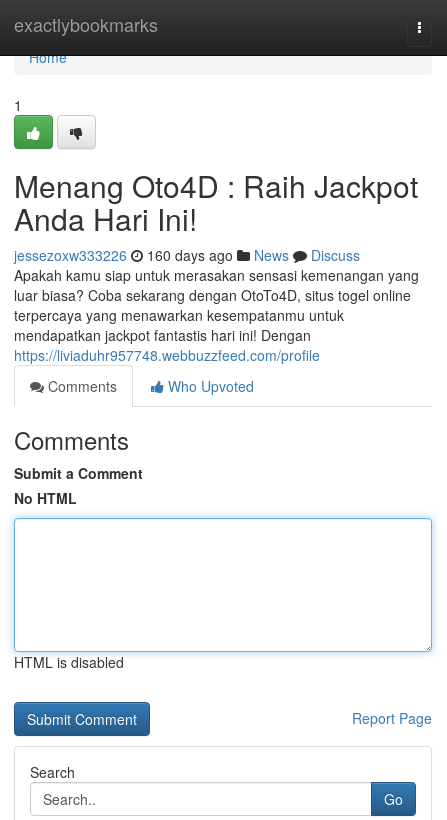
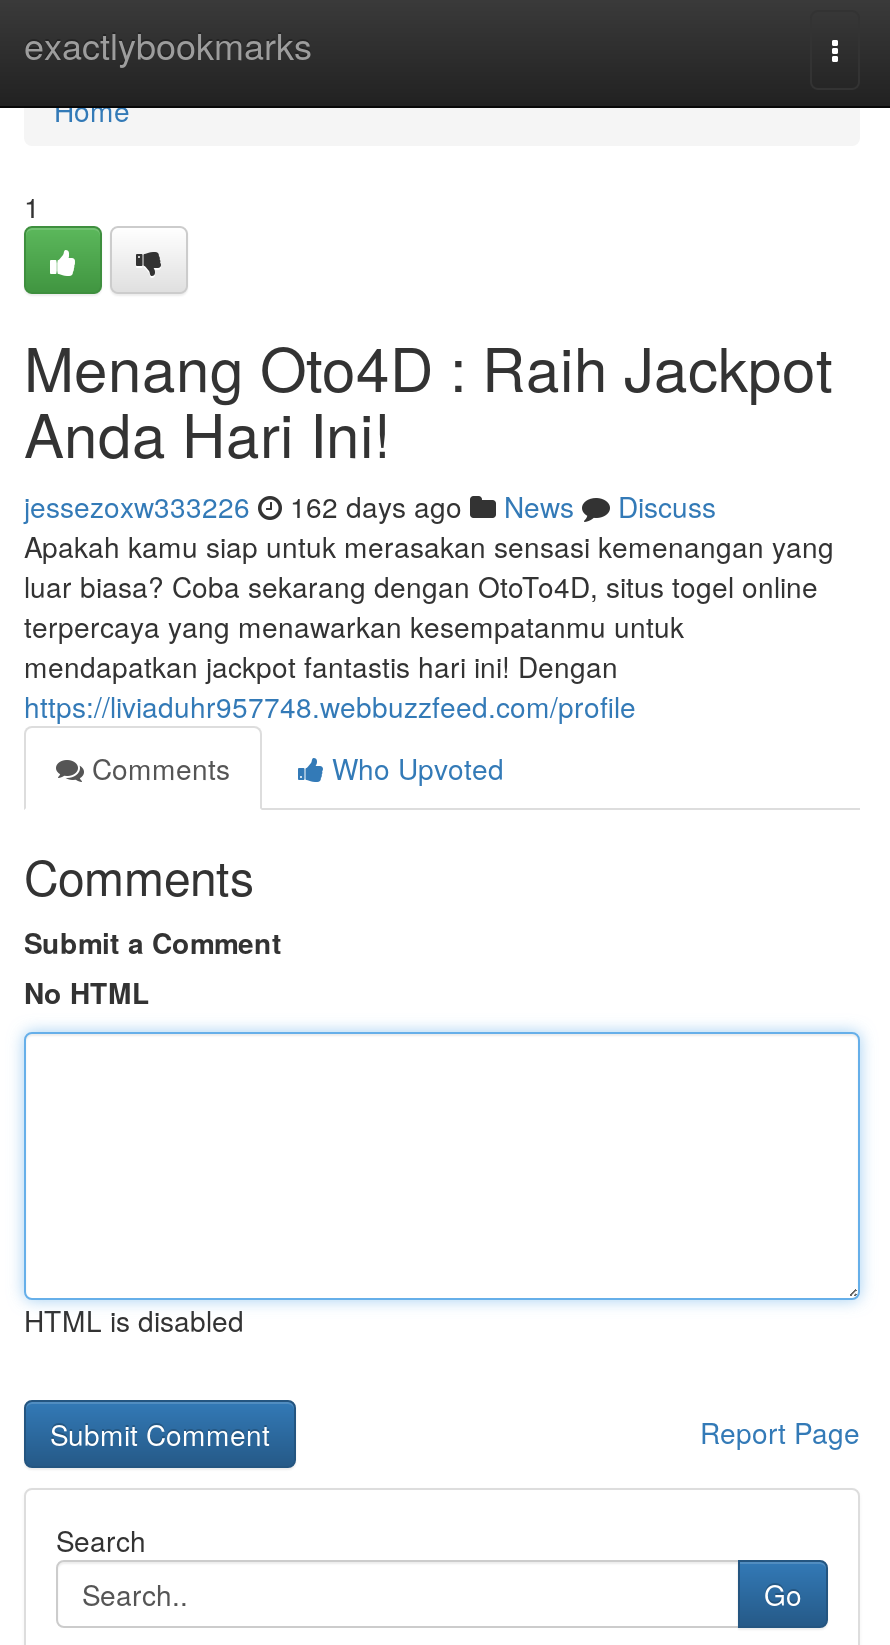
[14,245,360,265] jessezoxw333226 160 days ago News Discuss -> [24,486,716,526] jessezoxw333226 162 days ago News Discuss

